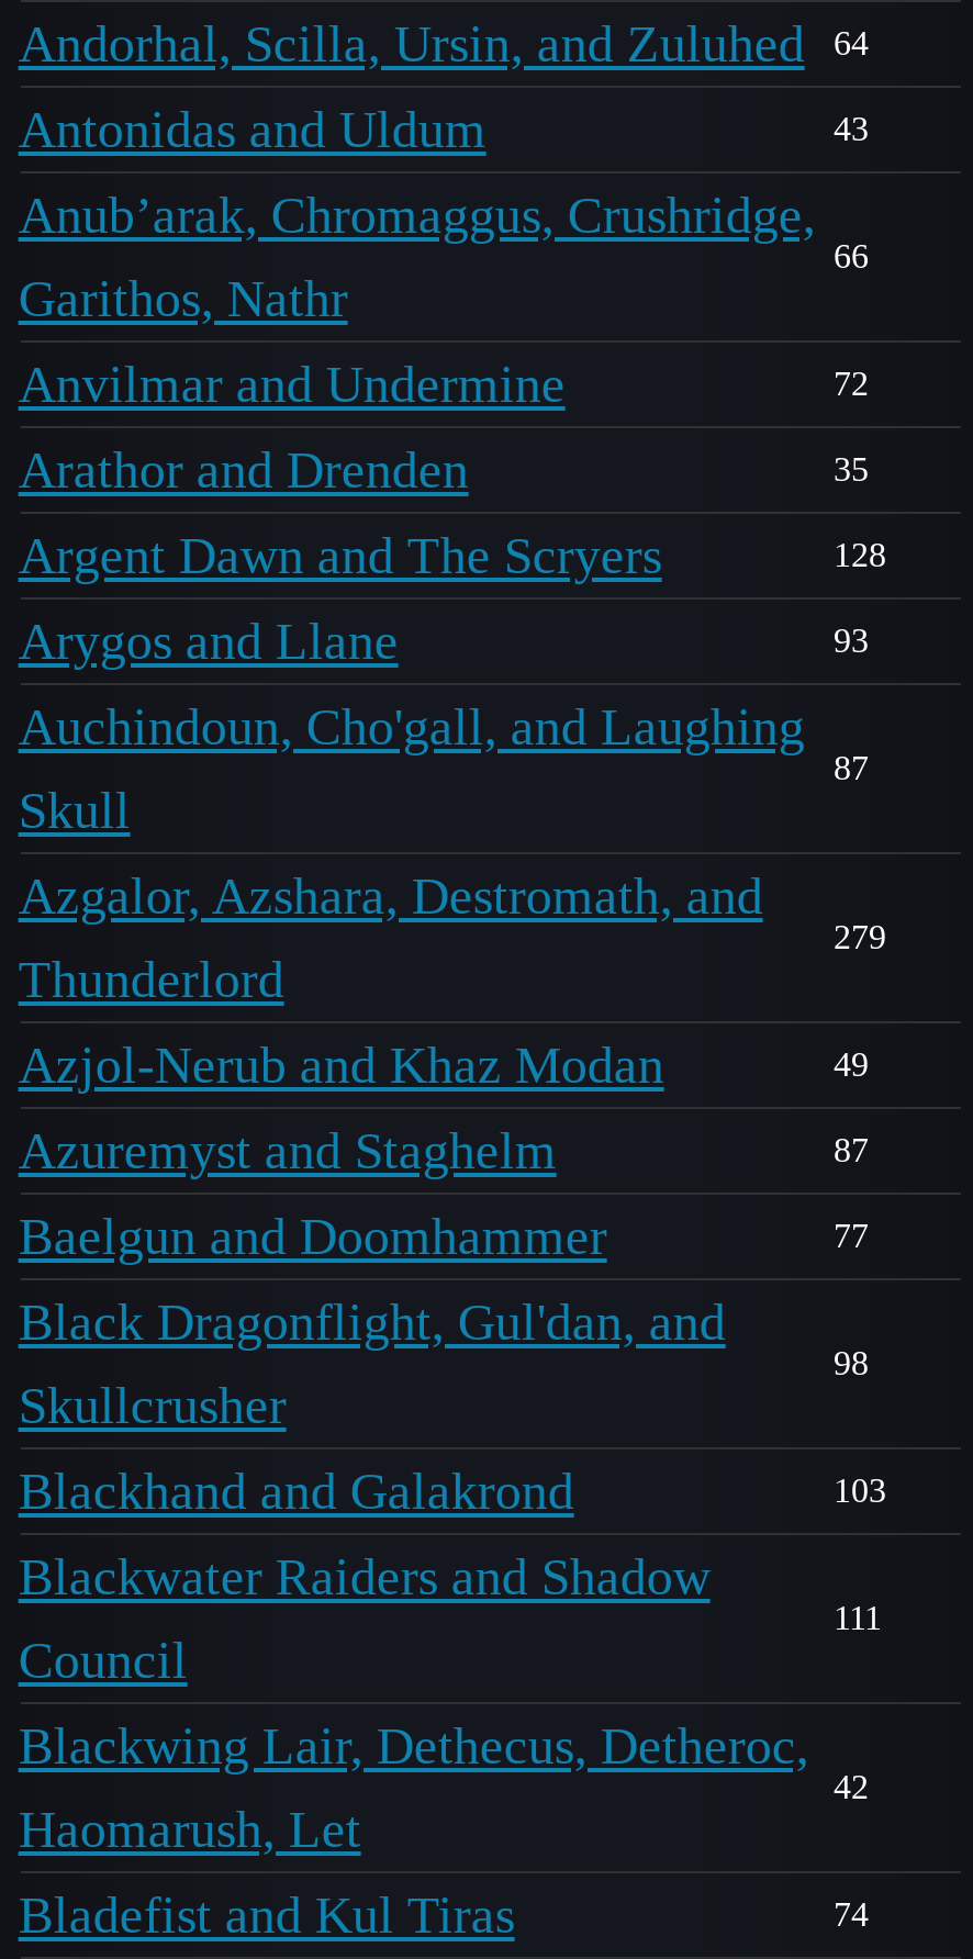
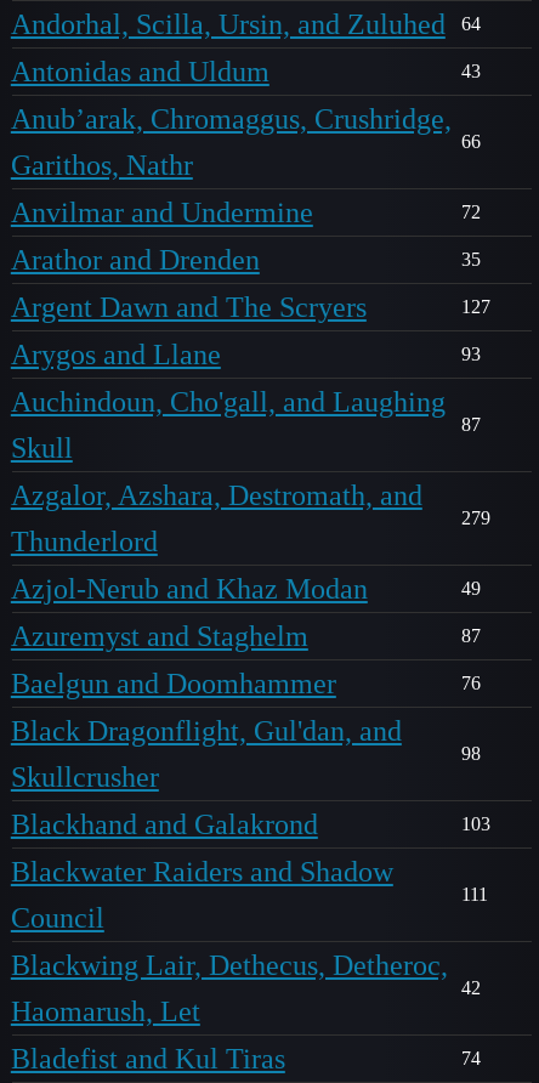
[834,536,886,573] 128 -> [461,296,490,317] 127
[834,1217,869,1254] 77 -> [461,673,481,693] 76

